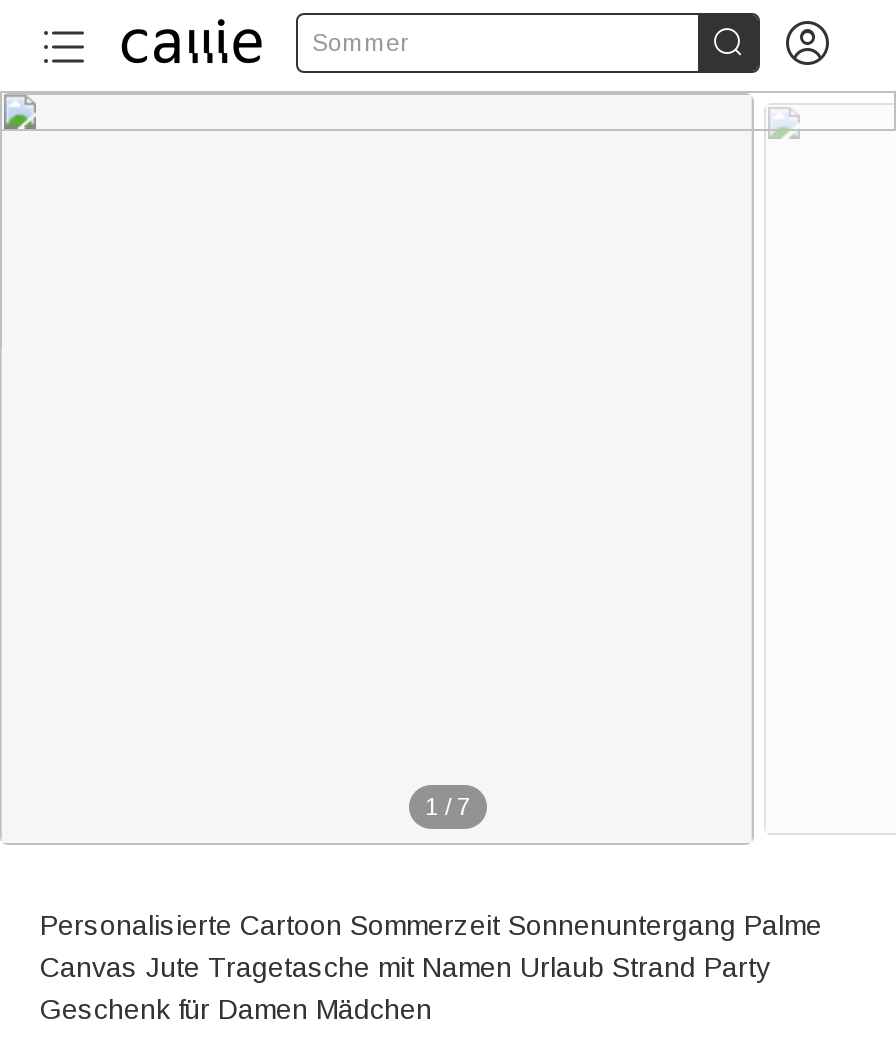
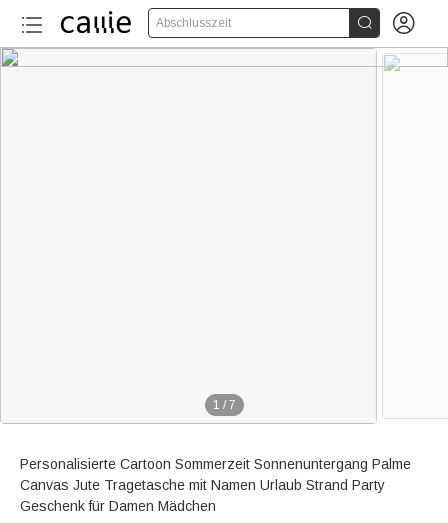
[312,29,408,57] Sommer -> [156,16,231,30] Abschlusszeit

